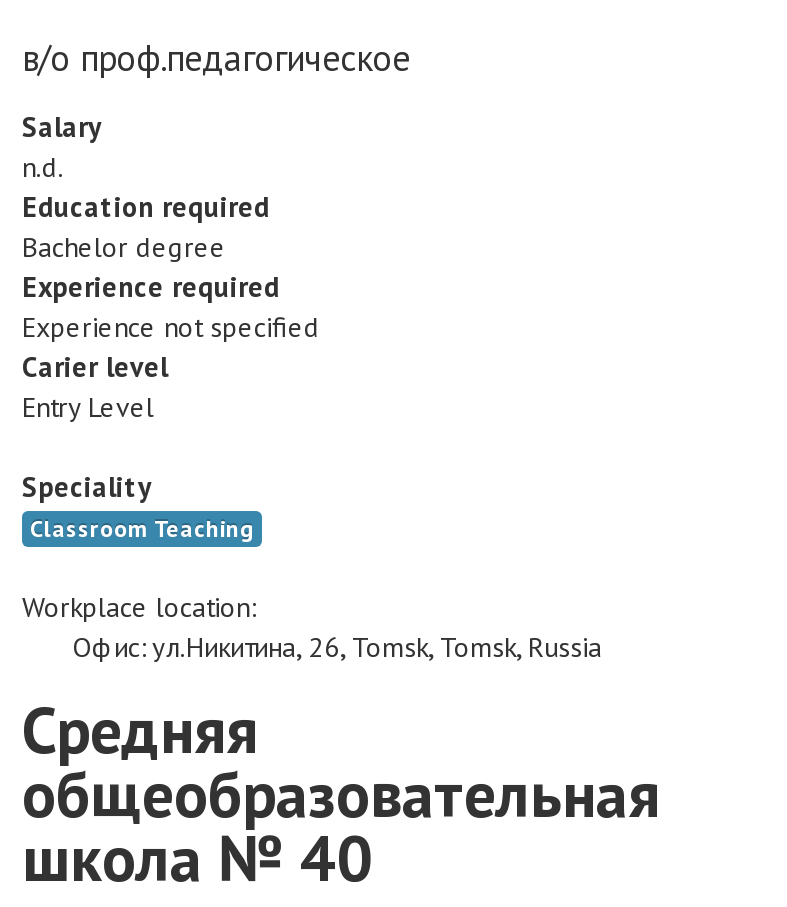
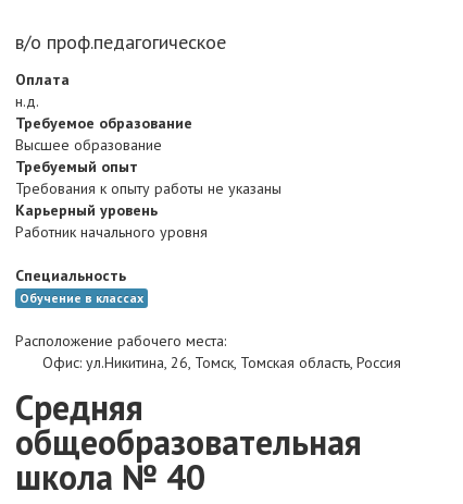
[22,109,320,425] Salary | n.d. | Education required | Bachelor degree | Experience required | Experience not specified | Carier level | Entry Level -> [15,70,281,242] Оплата | н.д. | Требуемое образование | Высшее образование | Требуемый опыт | Требования к опыту работы не указаны | Карьерный уровень | Работник начального уровня
[22,469,254,543] Speciality | Classroom Teaching -> [15,266,143,306] Специальность | Обучение в классах
[22,589,602,665] Workplace location: | Офис:ул.Никитина, 26, Tomsk, Tomsk, Russia -> [15,331,401,372] Расположение рабочего места: | Офис:ул.Никитина, 26, Томск, Томская область, Россия

